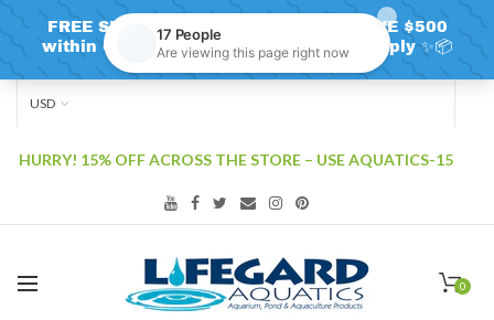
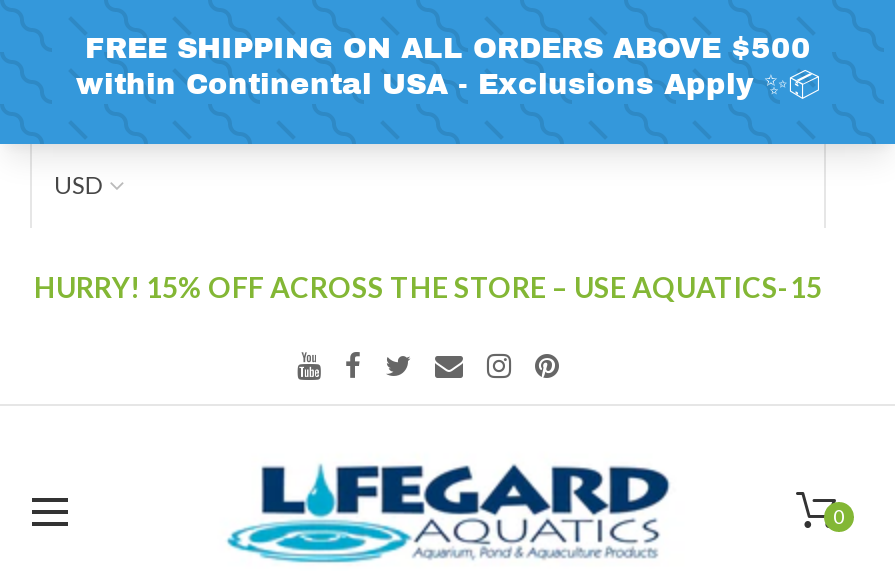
[103,6,398,74] [image] -> [188,12,720,130] [image]

